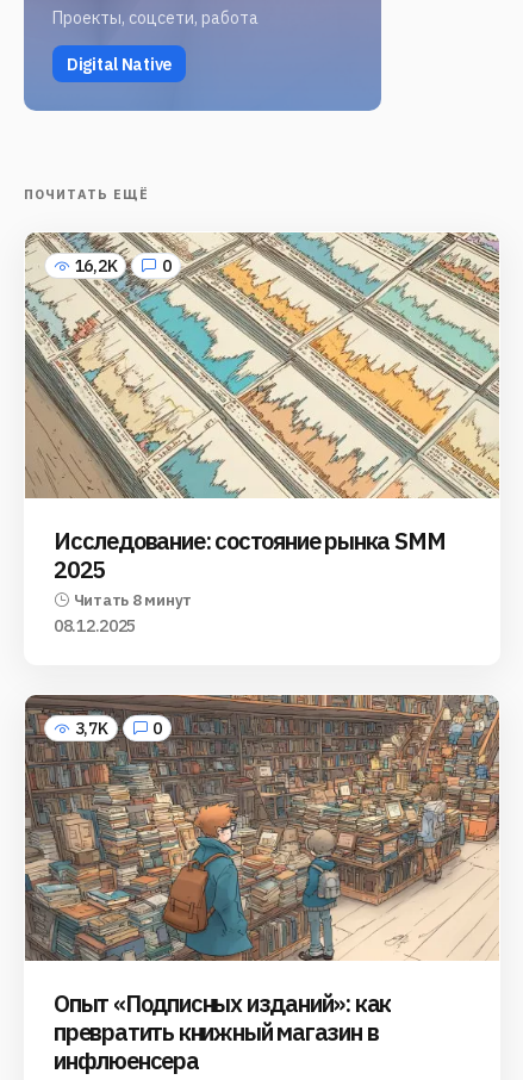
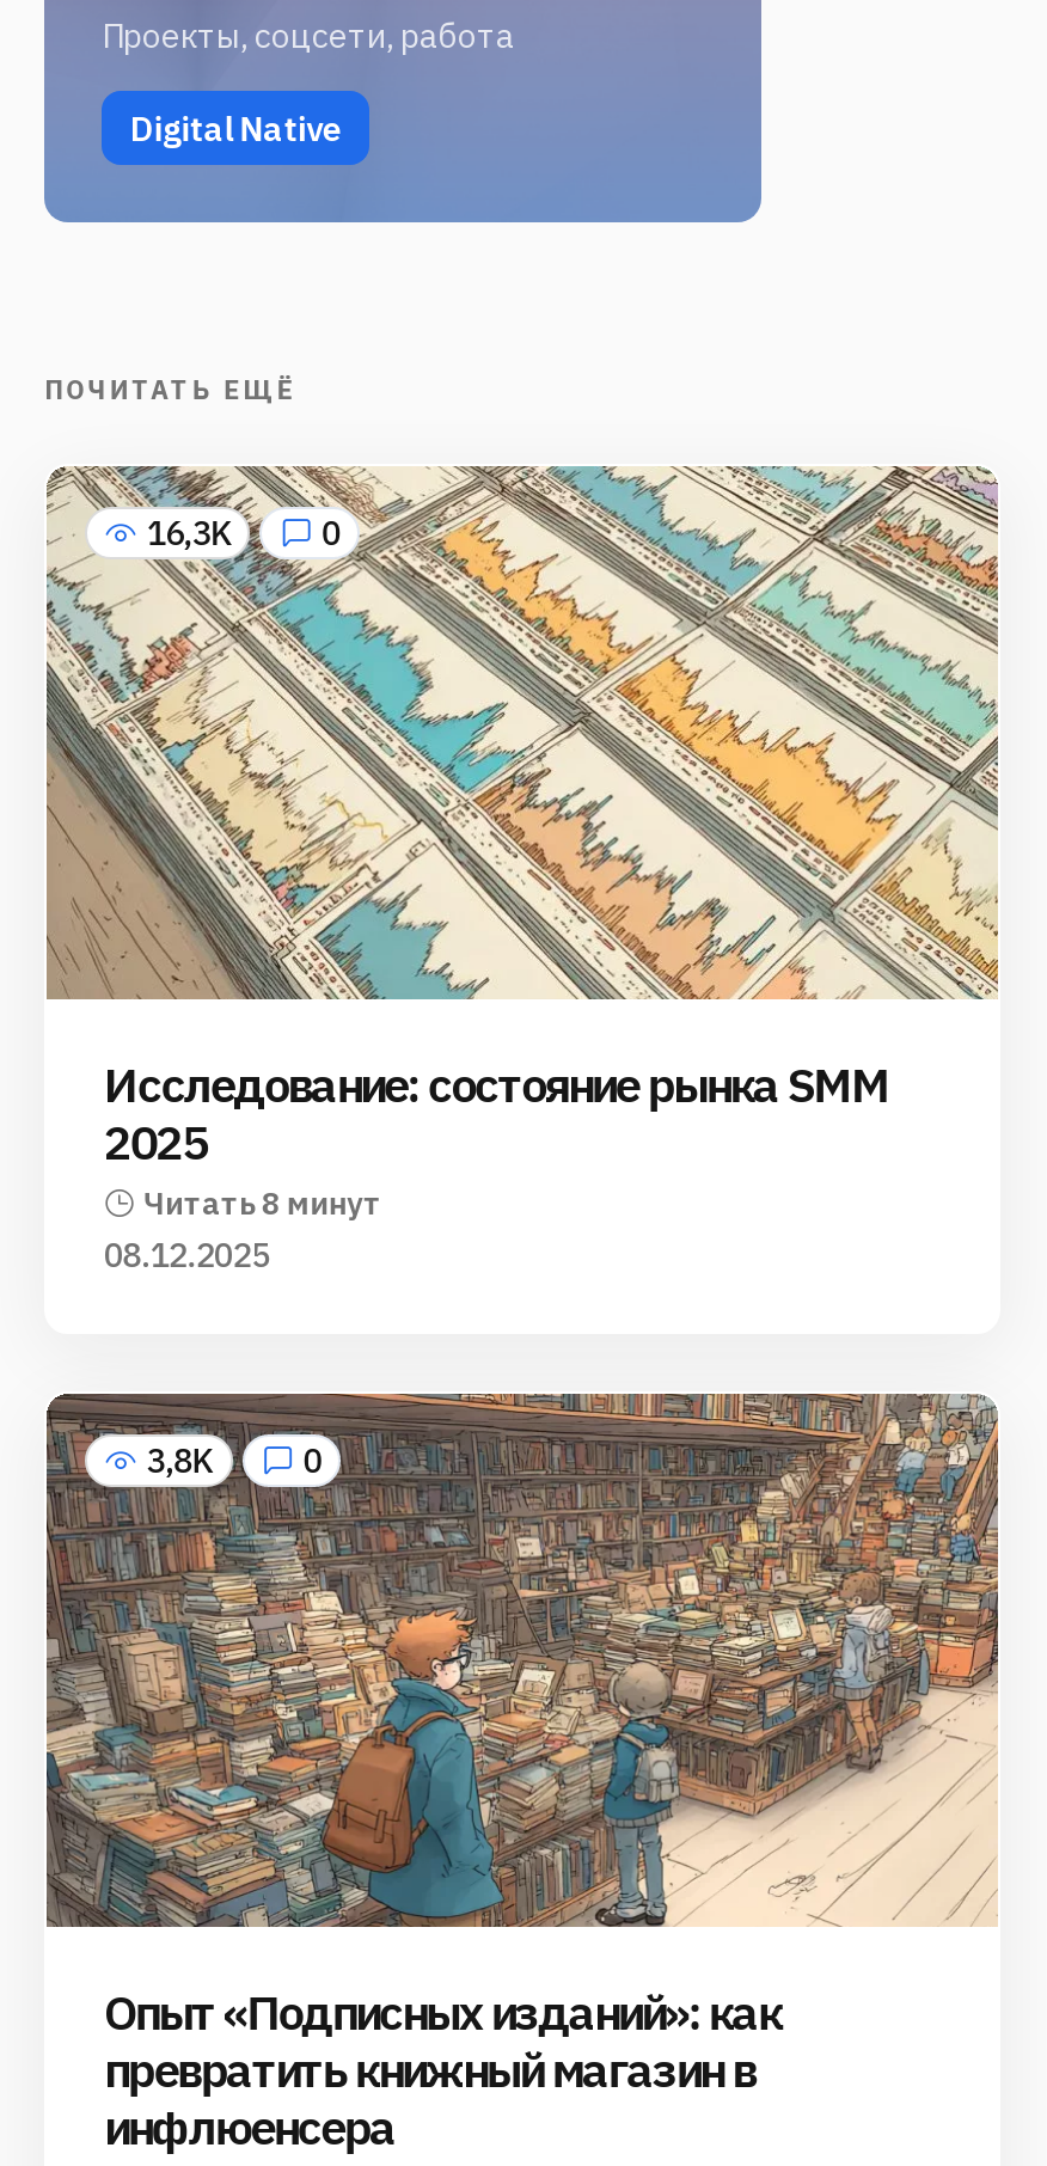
[75,255,117,277] 16,2K -> [146,512,231,555] 16,3K
[75,718,108,739] 3,7K -> [146,1440,213,1483] 3,8K

